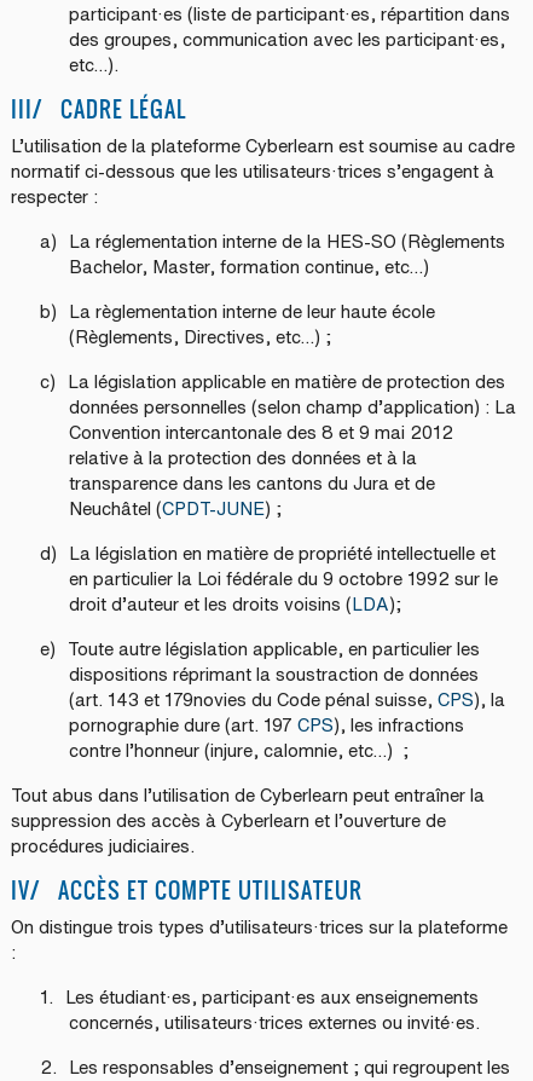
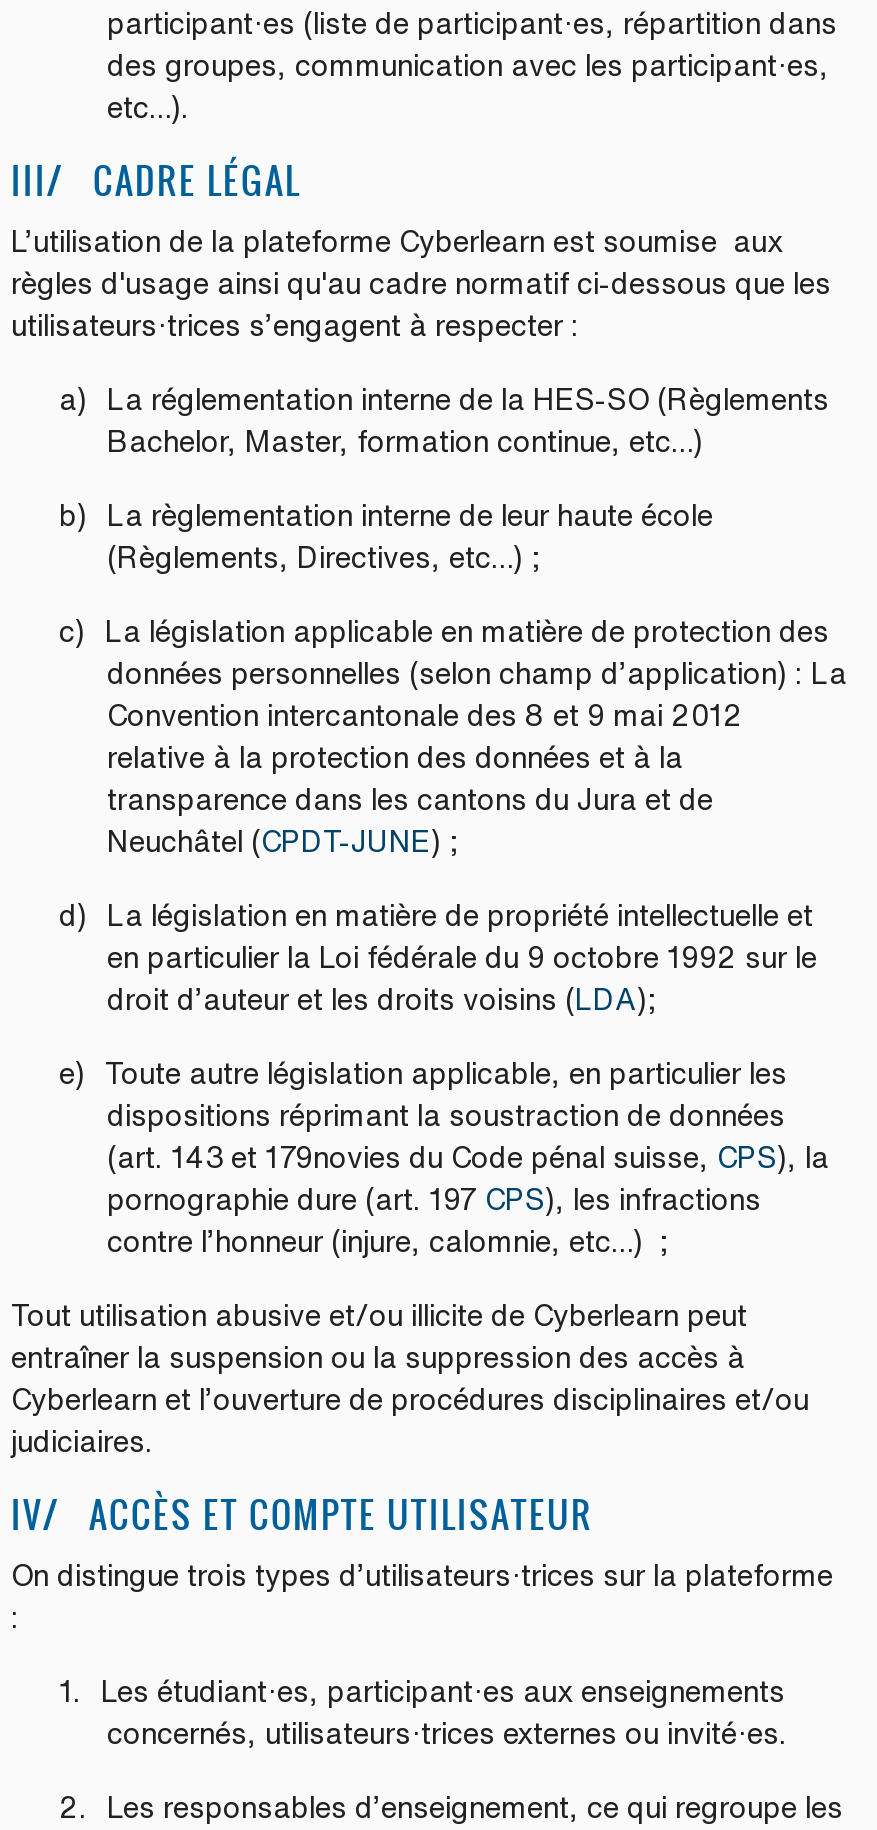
[11,137,515,206] L’utilisation de la plateforme Cyberlearn est soumise au cadre | normatif ci-dessous que les utilisateurs·trices s’engagent à | respecter : -> [11,226,831,340] L’utilisation de la plateforme Cyberlearn est soumise aux | règles d'usage ainsi qu'au cadre normatif ci-dessous que les | utilisateurs·trices s’engagent à respecter :
[11,786,485,855] Tout abus dans l’utilisation de Cyberlearn peut entraîner la | suppression des accès à Cyberlearn et l’ouverture de | procédures judiciaires. -> [11,1300,809,1456] Tout utilisation abusive et/ou illicite de Cyberlearn peut | entraîner la suspension ou la suppression des accès à | Cyberlearn et l’ouverture de procédures disciplinaires et/ou | judiciaires.
[69,1058,510,1076] Les responsables d’enseignement ; qui regroupent les -> [107,1792,843,1822] Les responsables d’enseignement, ce qui regroupe les

